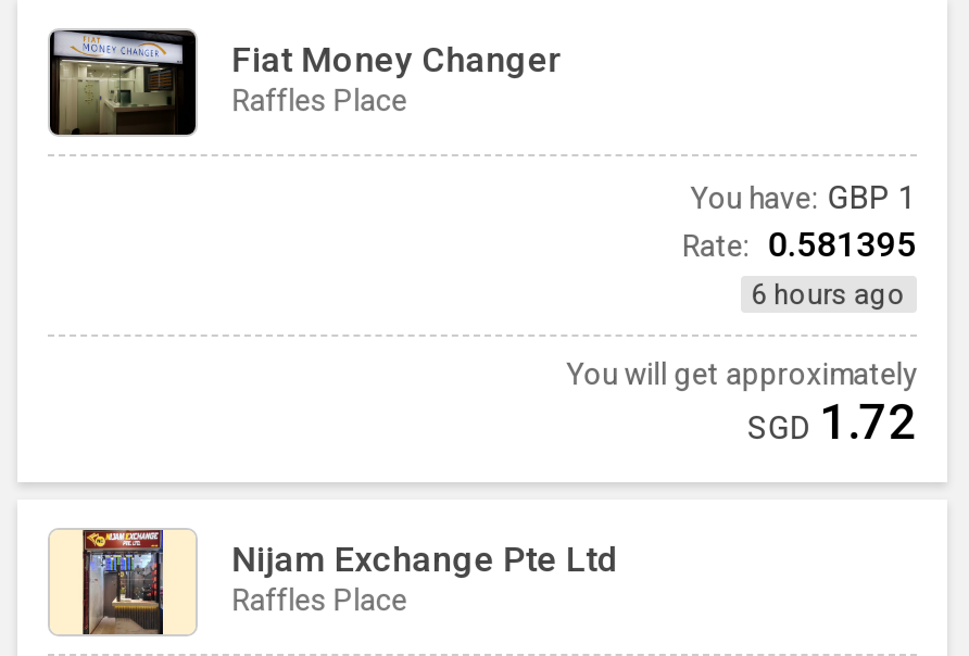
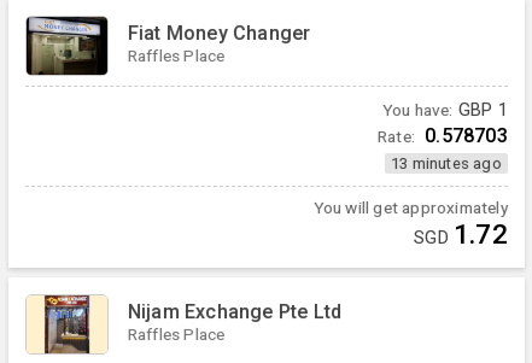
[682,224,916,265] Rate: 0.581395 -> [378,124,508,147] Rate: 0.578703
[751,278,906,310] 6 hours ago -> [391,154,502,172] 13 minutes ago

